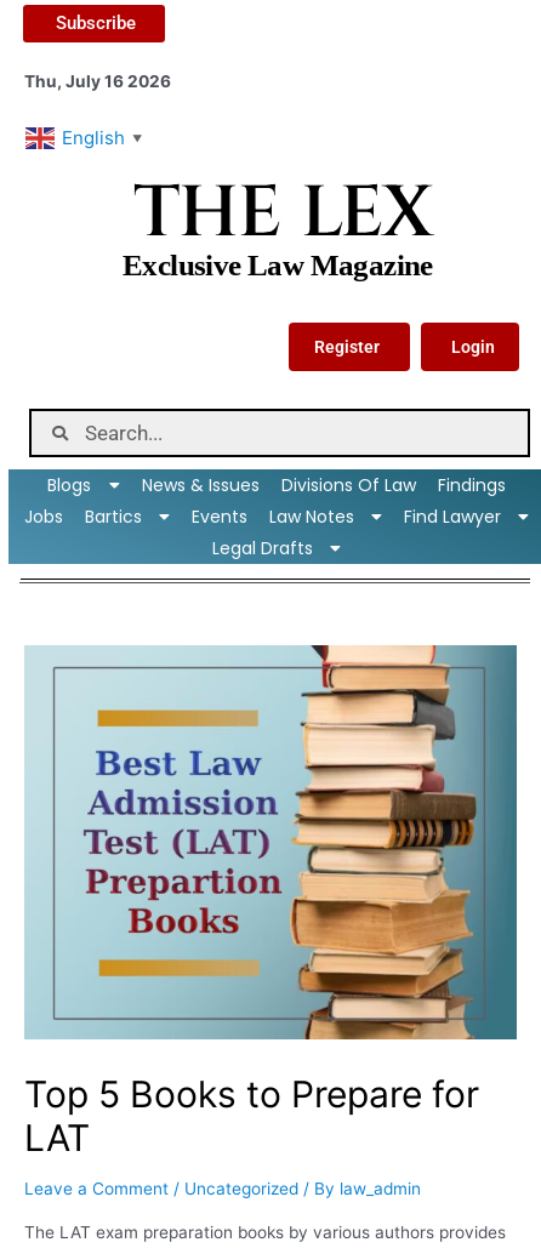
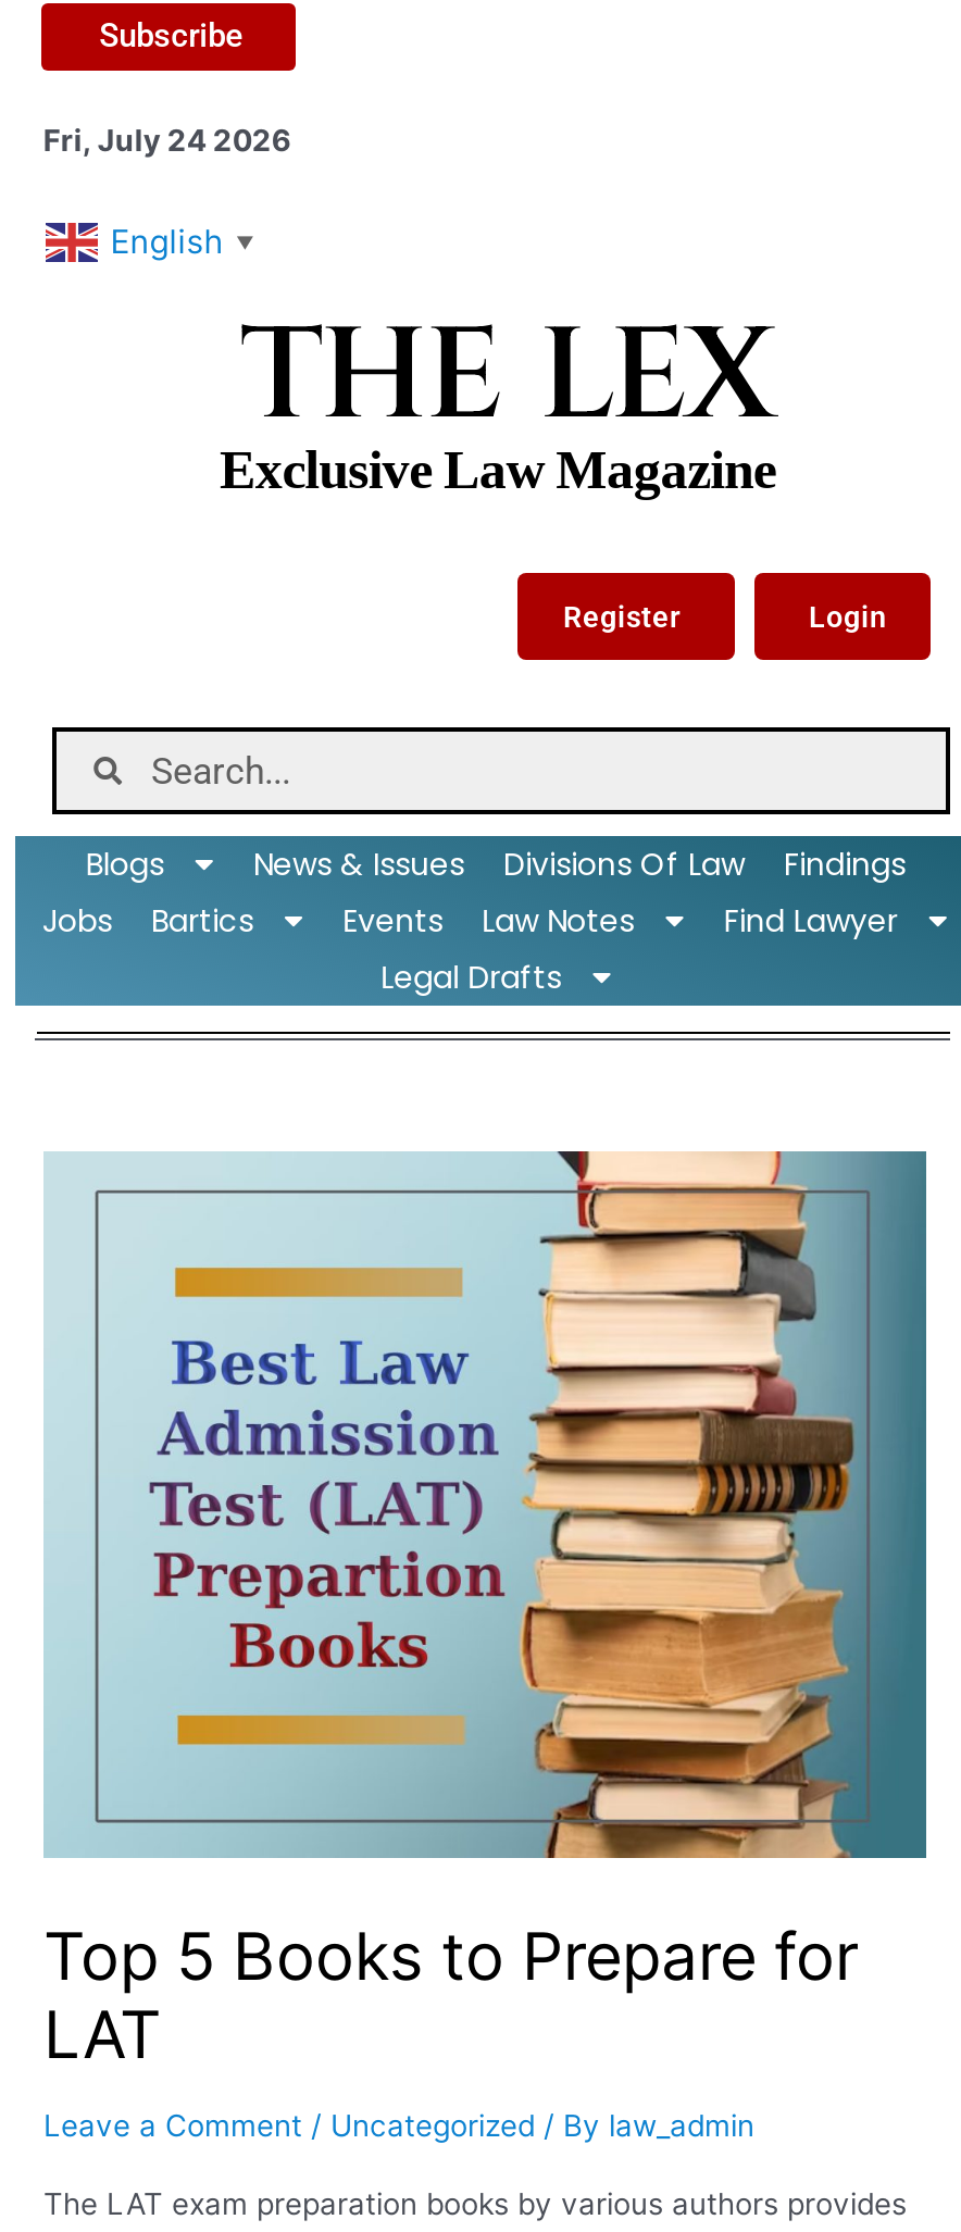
[24,72,171,91] Thu, July 16 2026 -> [43,123,291,158] Fri, July 24 2026

